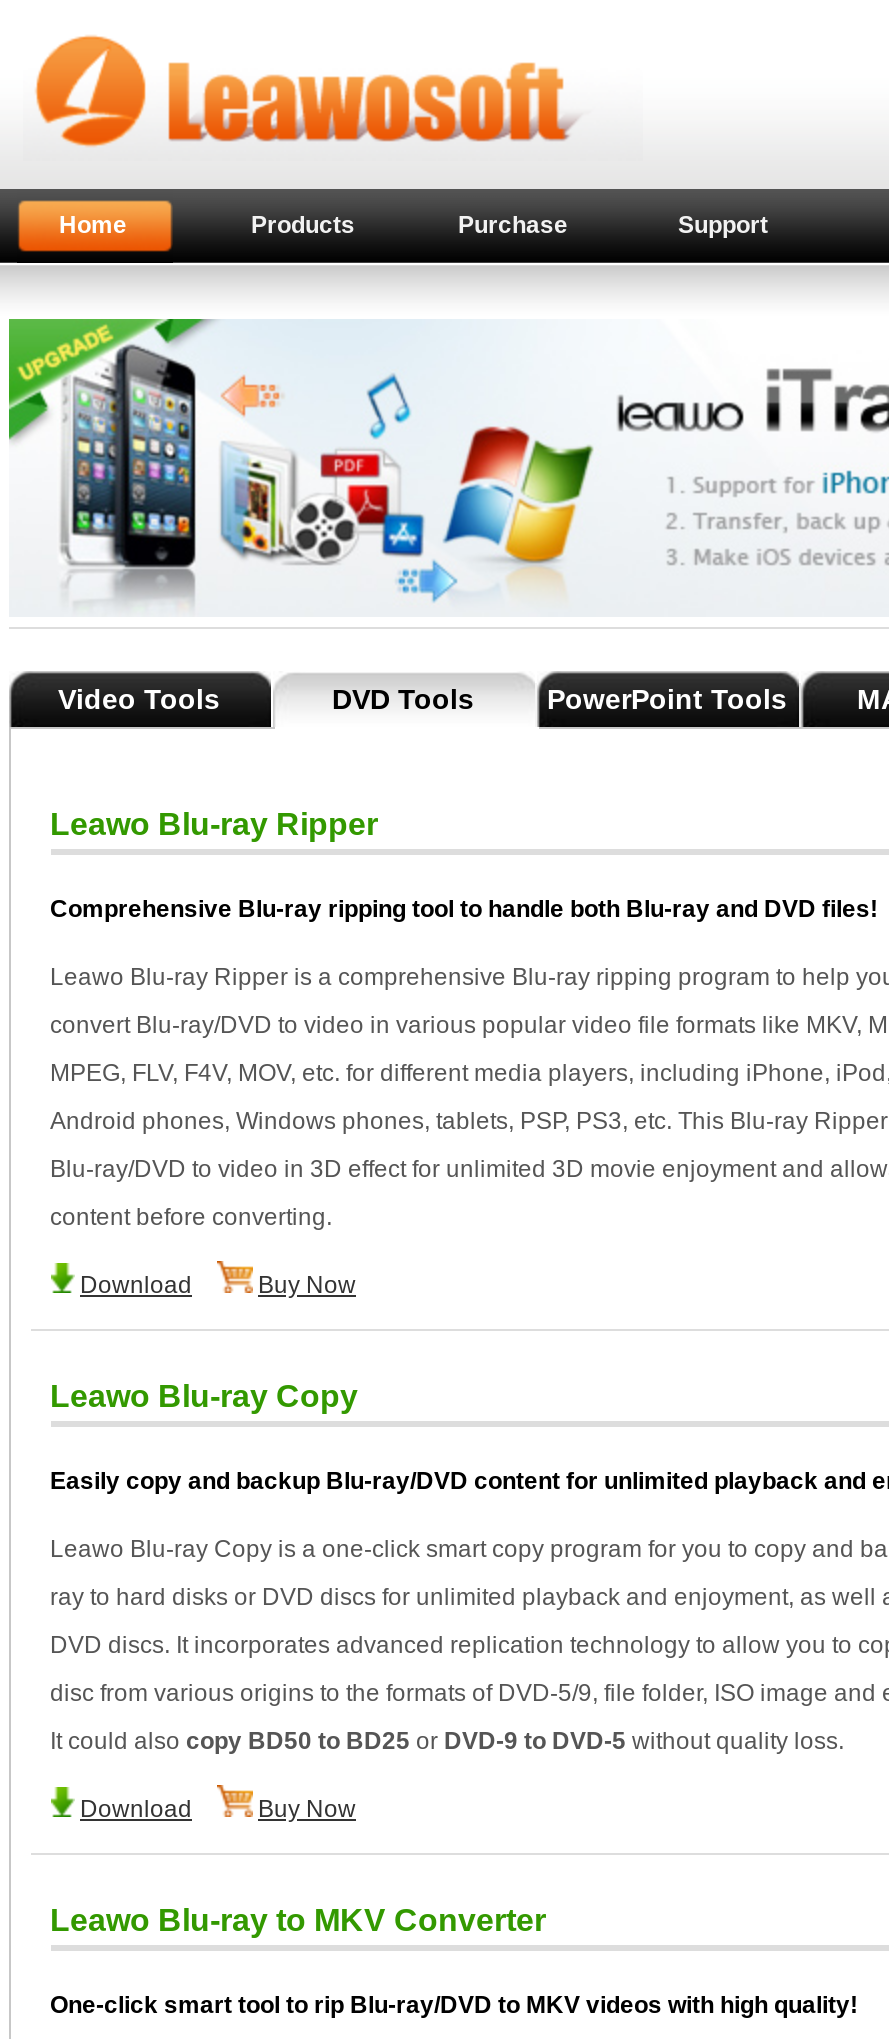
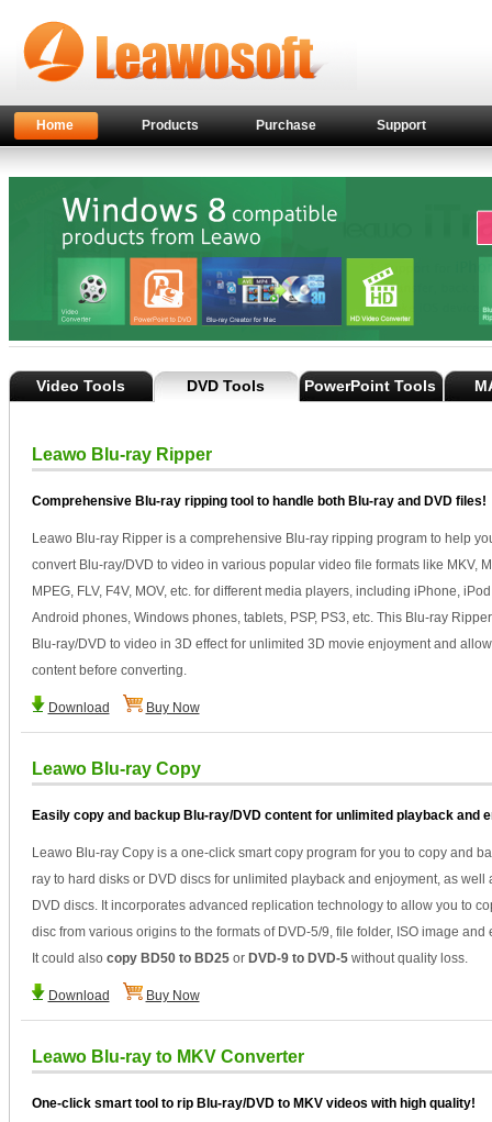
[9,319,883,617] [image] -> [8,176,489,342] [image]

